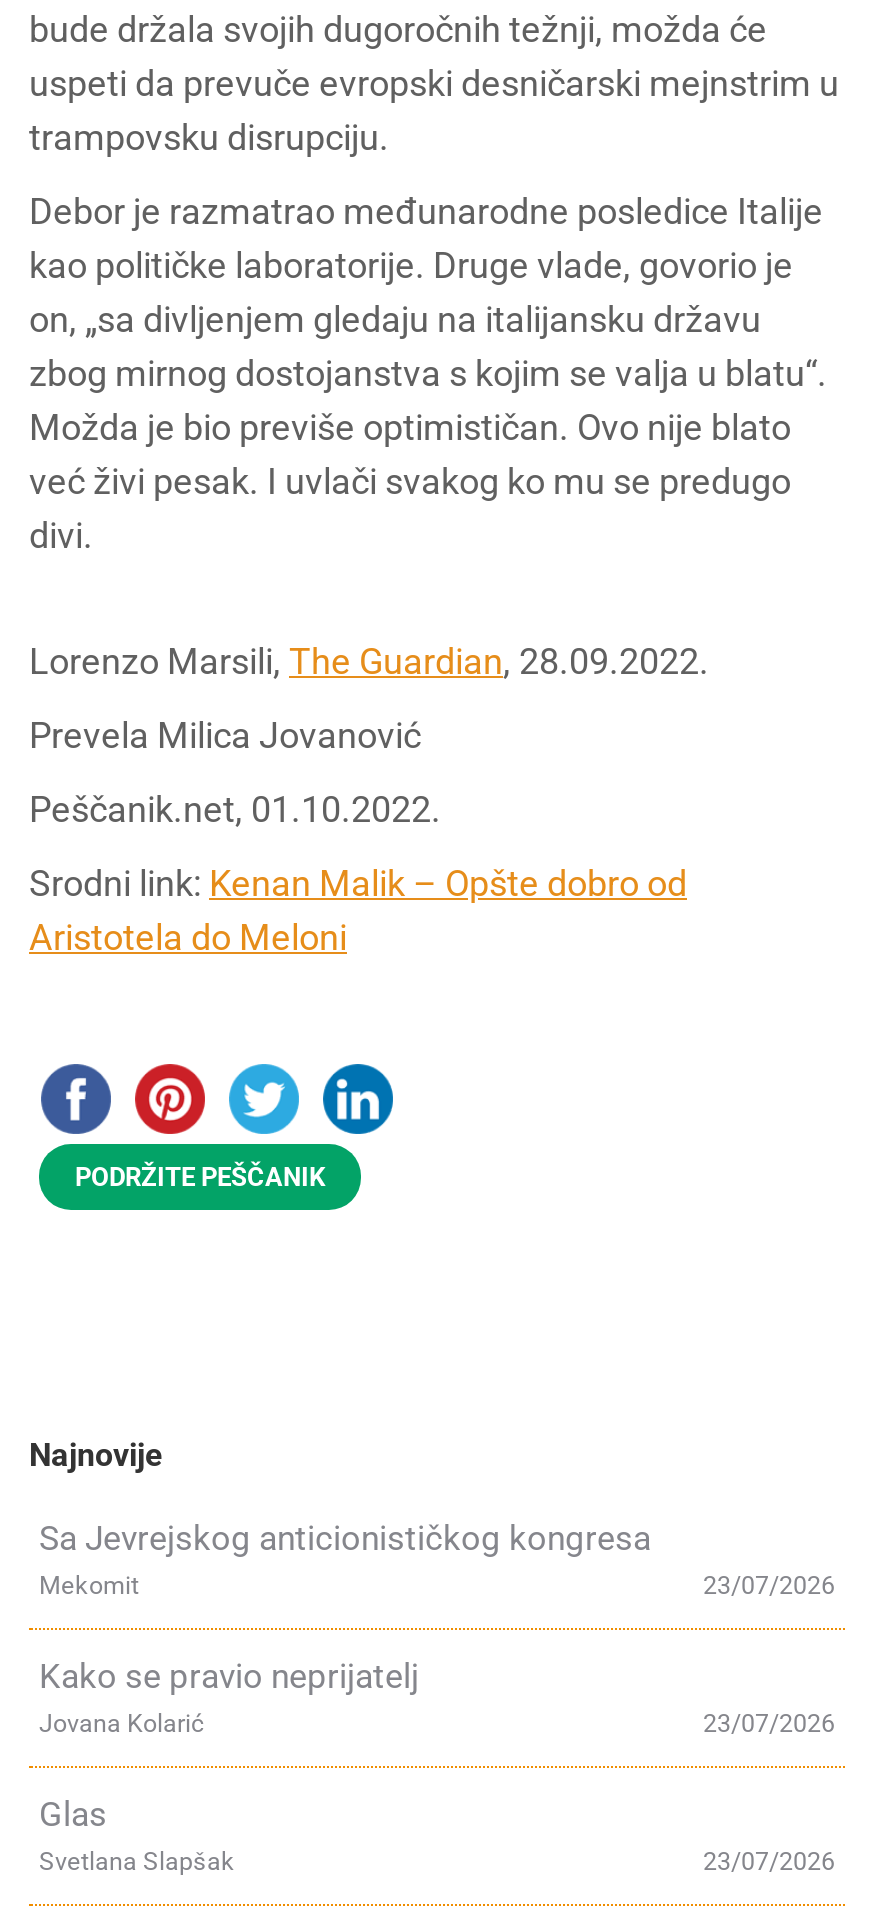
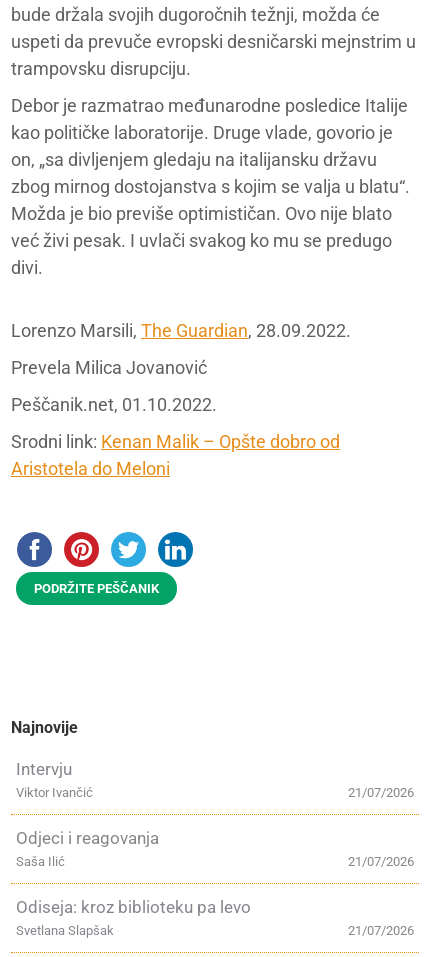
[39,1518,835,1600] Sa Jevrejskog anticionističkog kongresa | 23/07/2026 | Mekomit -> [16,759,414,800] Intervju | 21/07/2026 | Viktor Ivančić
[39,1656,835,1738] Kako se pravio neprijatelj | 23/07/2026 | Jovana Kolarić -> [16,828,414,869] Odjeci i reagovanja | 21/07/2026 | Saša Ilić
[39,1794,835,1876] Glas | 23/07/2026 -> [16,897,414,938] Odiseja: kroz biblioteku pa levo | 21/07/2026

